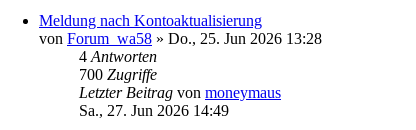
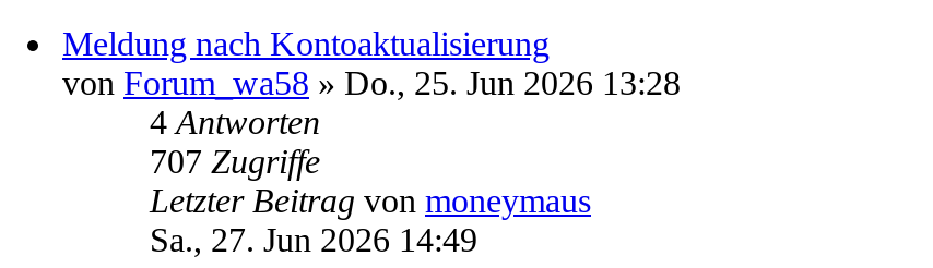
[79,66,157,83] 700 Zugriffe -> [150,142,320,180] 707 Zugriffe

